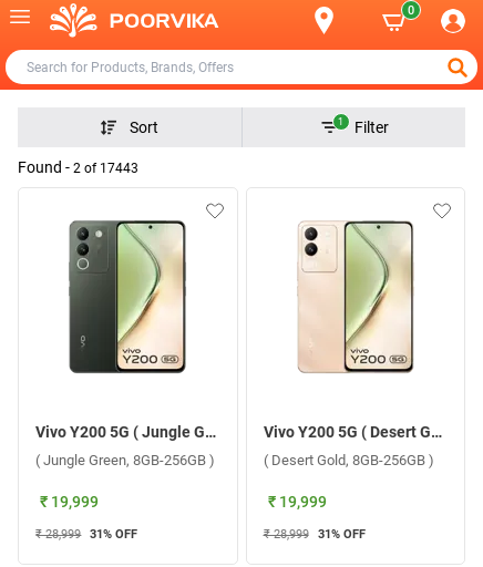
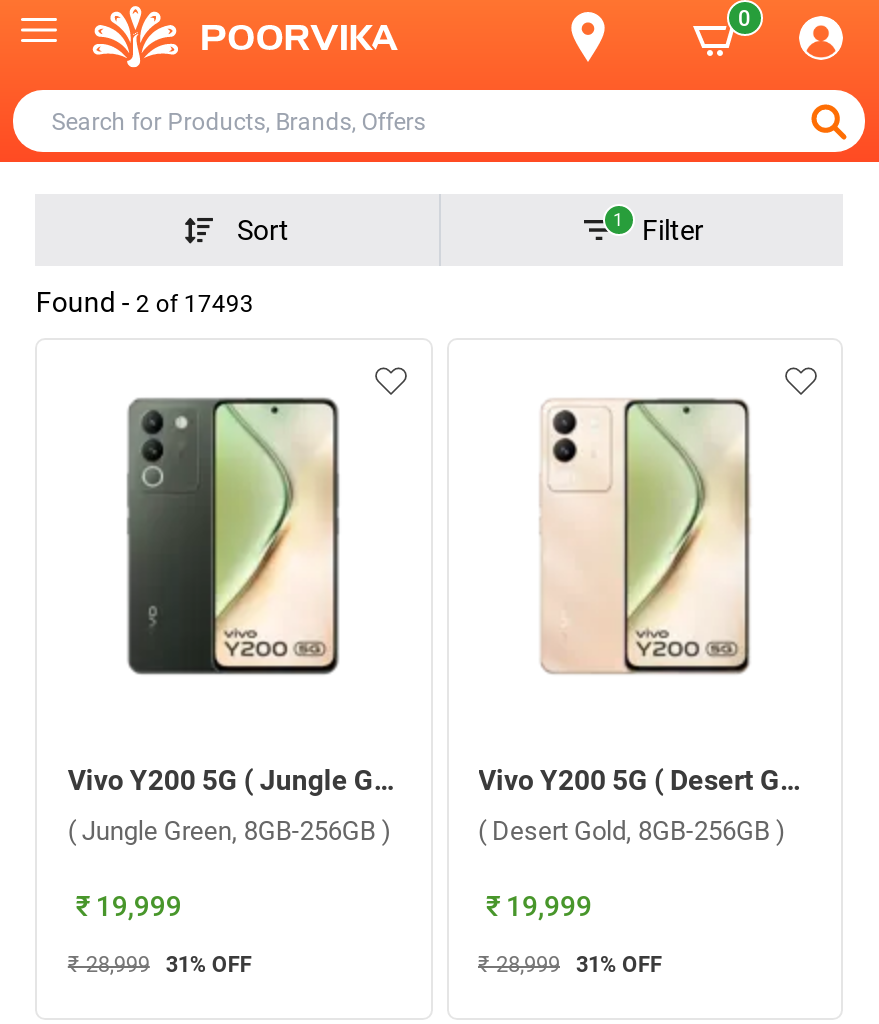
[18,158,139,176] Found - 2 of 17443 -> [36,286,254,318] Found - 2 of 17493

